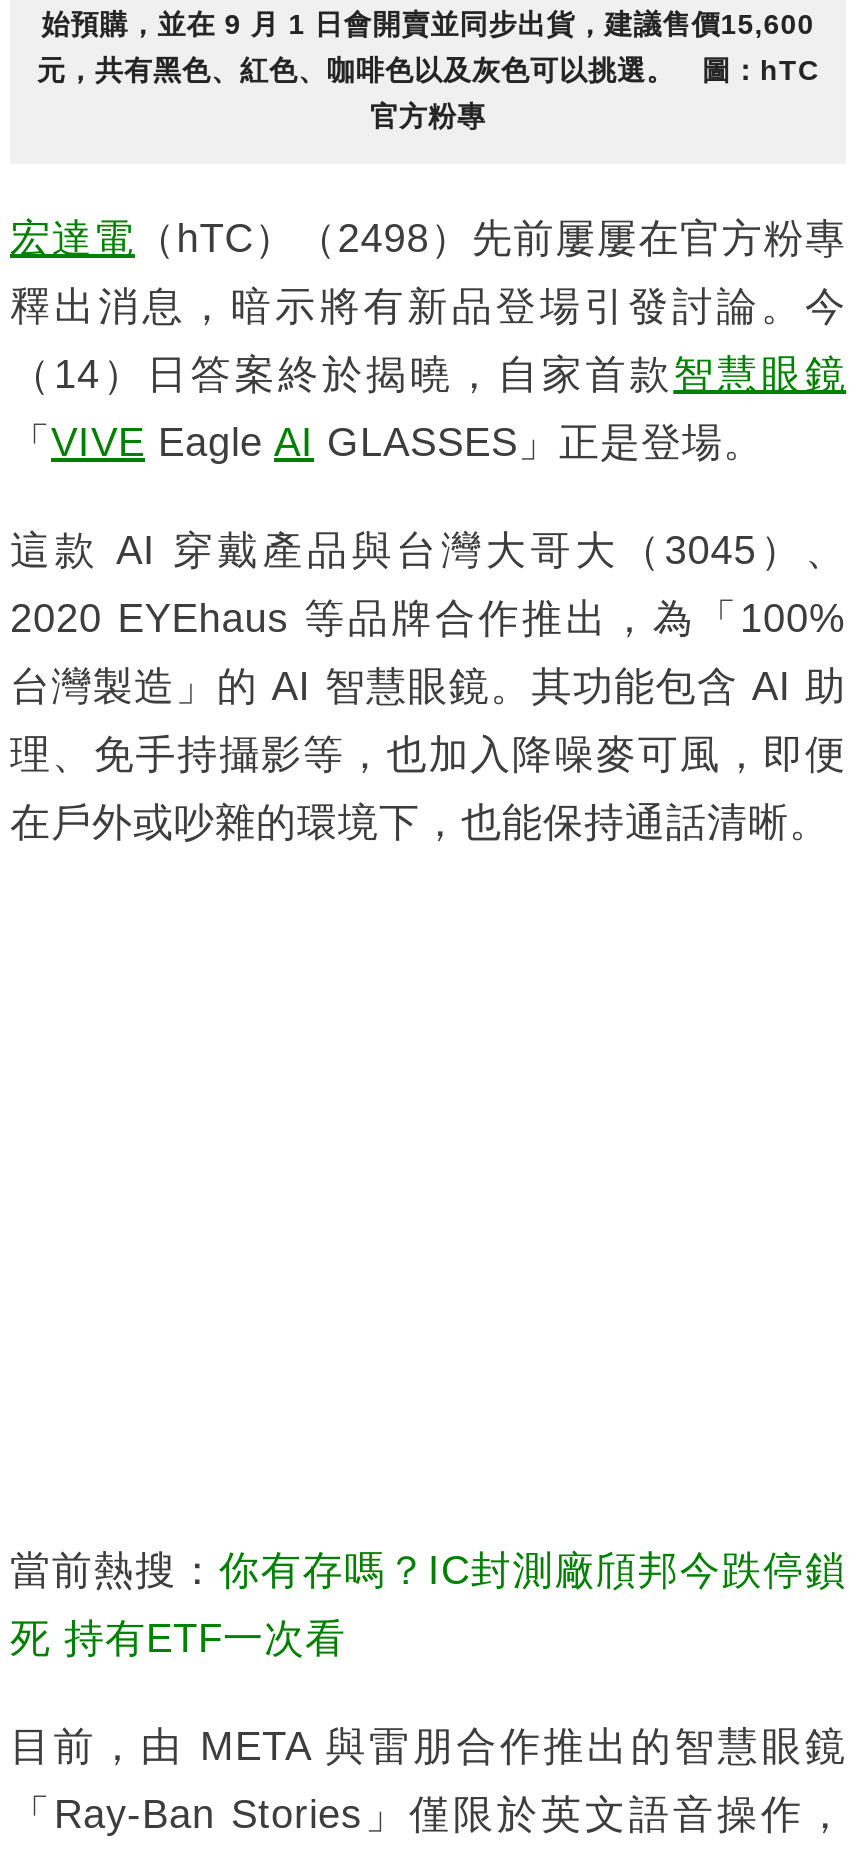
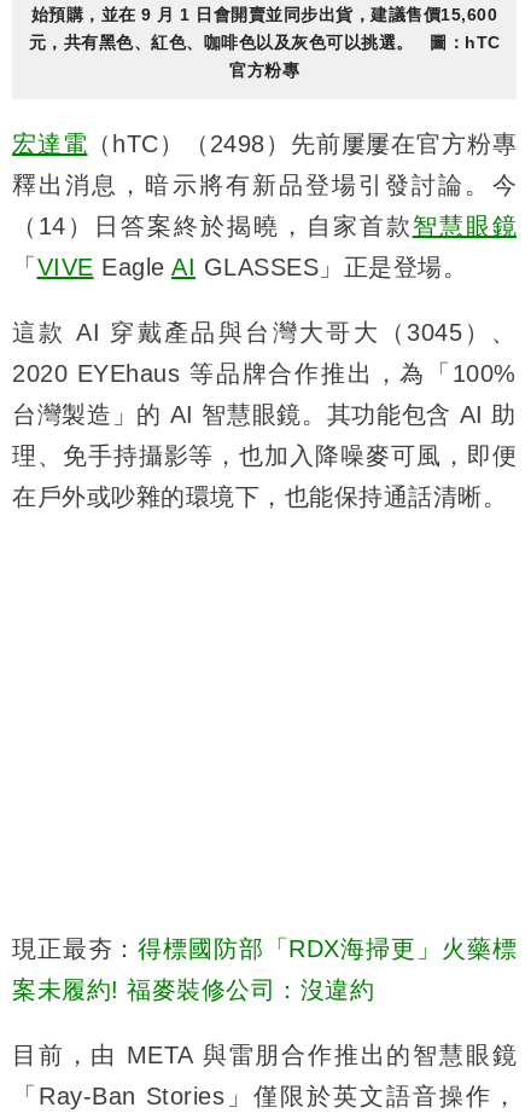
[10,1547,846,1591] 當前熱搜：你有存嗎？IC封測廠頎邦今跌停鎖 -> [12,935,517,962] 現正最夯：得標國防部「RDX海掃更」火藥標
[10,1615,346,1659] 死 持有ETF一次看 -> [12,976,374,1003] 案未履約! 福麥裝修公司：沒違約

